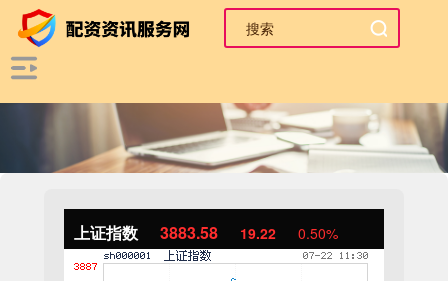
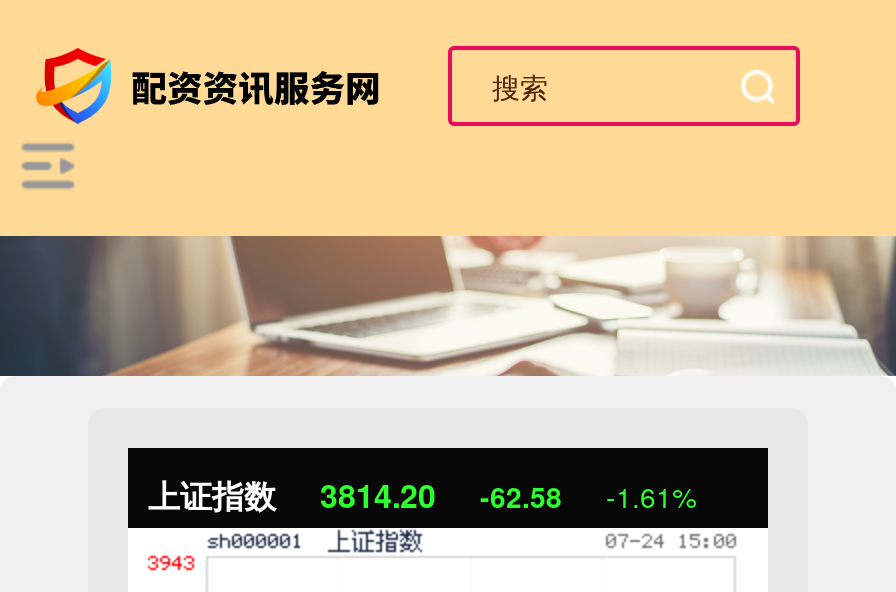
[160,221,218,244] 3883.58 -> [320,472,436,518] 3814.20
[240,223,276,243] 19.22 -> [480,476,562,516] -62.58
[298,223,338,243] 0.50% -> [606,476,696,516] -1.61%

